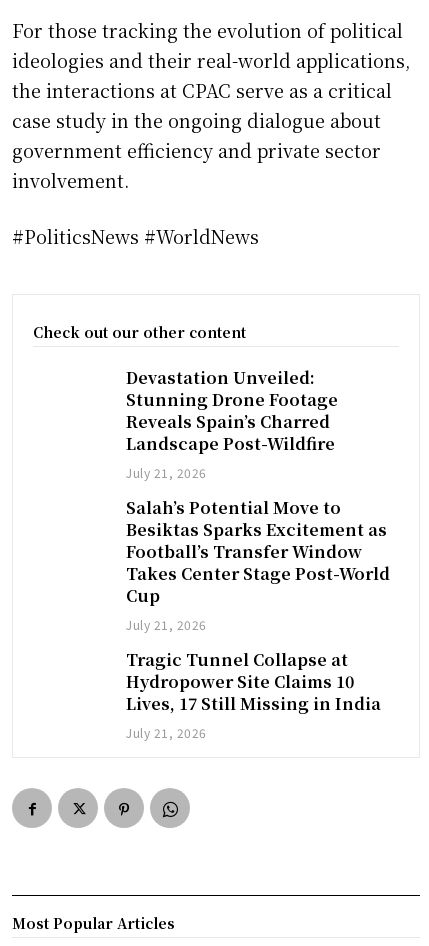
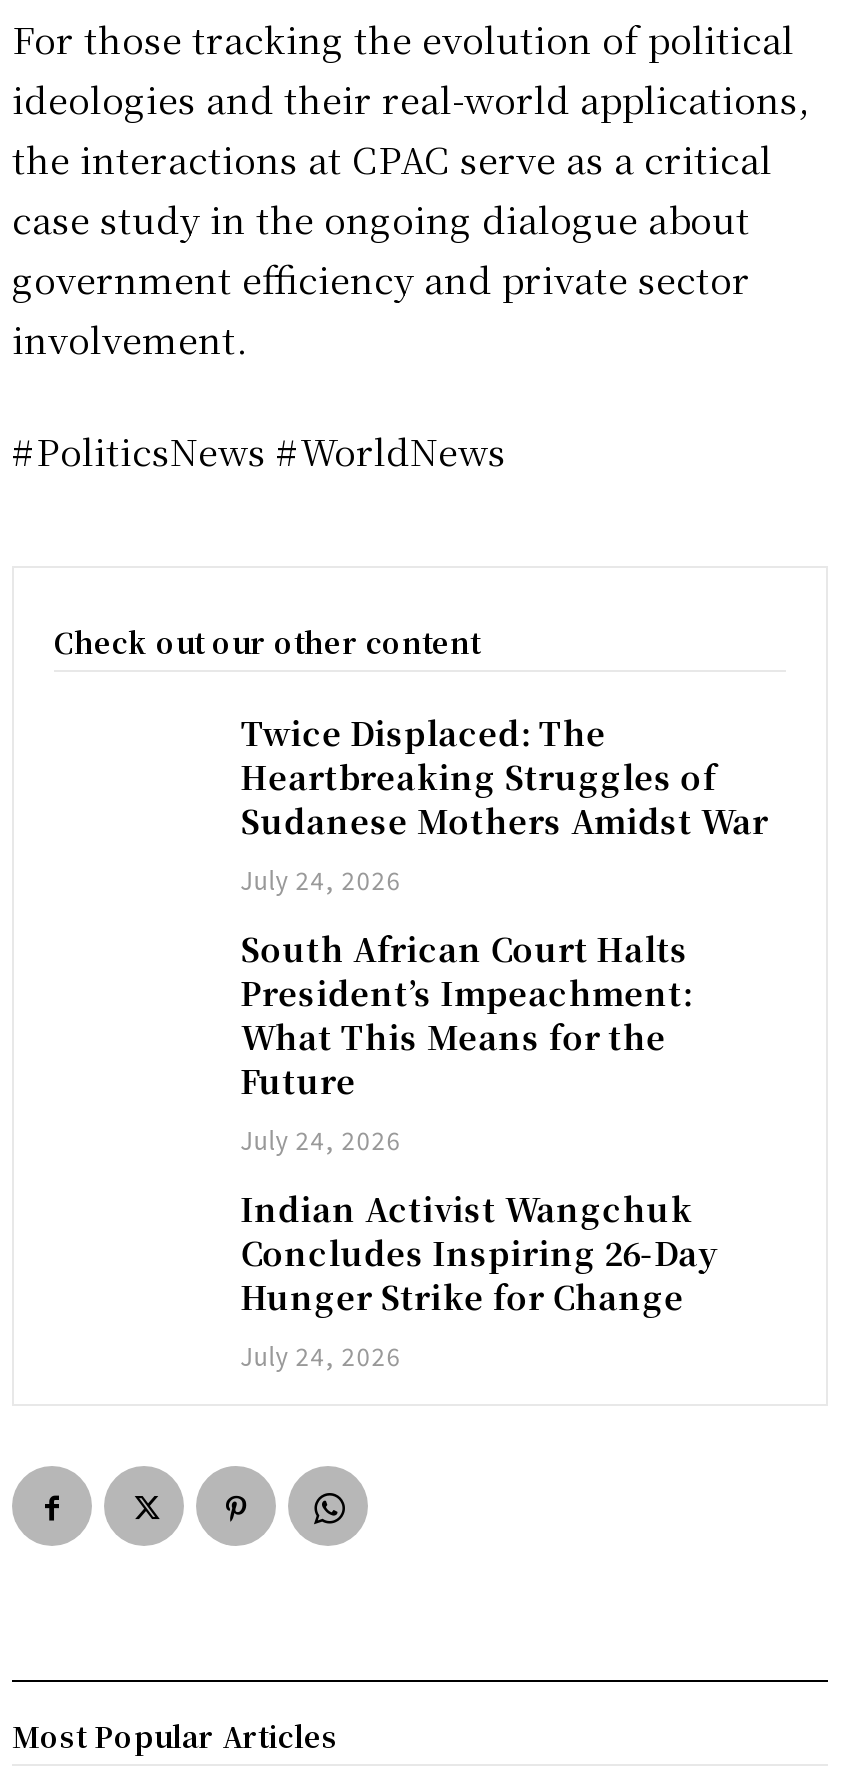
[126,366,338,481] Devastation Unveiled: | Stunning Drone Footage | Reveals Spain’s Charred | Landscape Post-Wildfire | July 21, 2026 -> [240,711,768,897] Twice Displaced: The | Heartbreaking Struggles of | Sudanese Mothers Amidst War | July 24, 2026
[126,496,390,633] Salah’s Potential Move to | Besiktas Sparks Excitement as | Football’s Transfer Window | Takes Center Stage Post-World | Cup | July 21, 2026 -> [240,927,692,1157] South African Court Halts | President’s Impeachment: | What This Means for the | Future | July 24, 2026
[126,648,381,741] Tragic Tunnel Collapse at | Hydropower Site Claims 10 | Lives, 17 Still Missing in India | July 21, 2026 -> [240,1187,716,1373] Indian Activist Wangchuk | Concludes Inspiring 26-Day | Hunger Strike for Change | July 24, 2026

